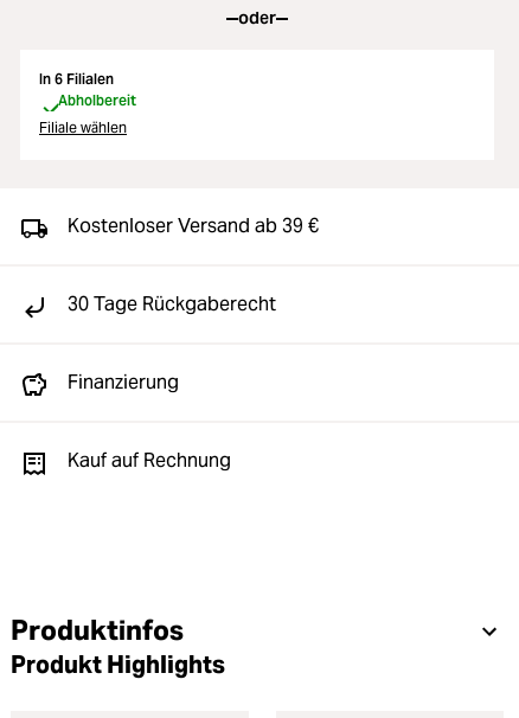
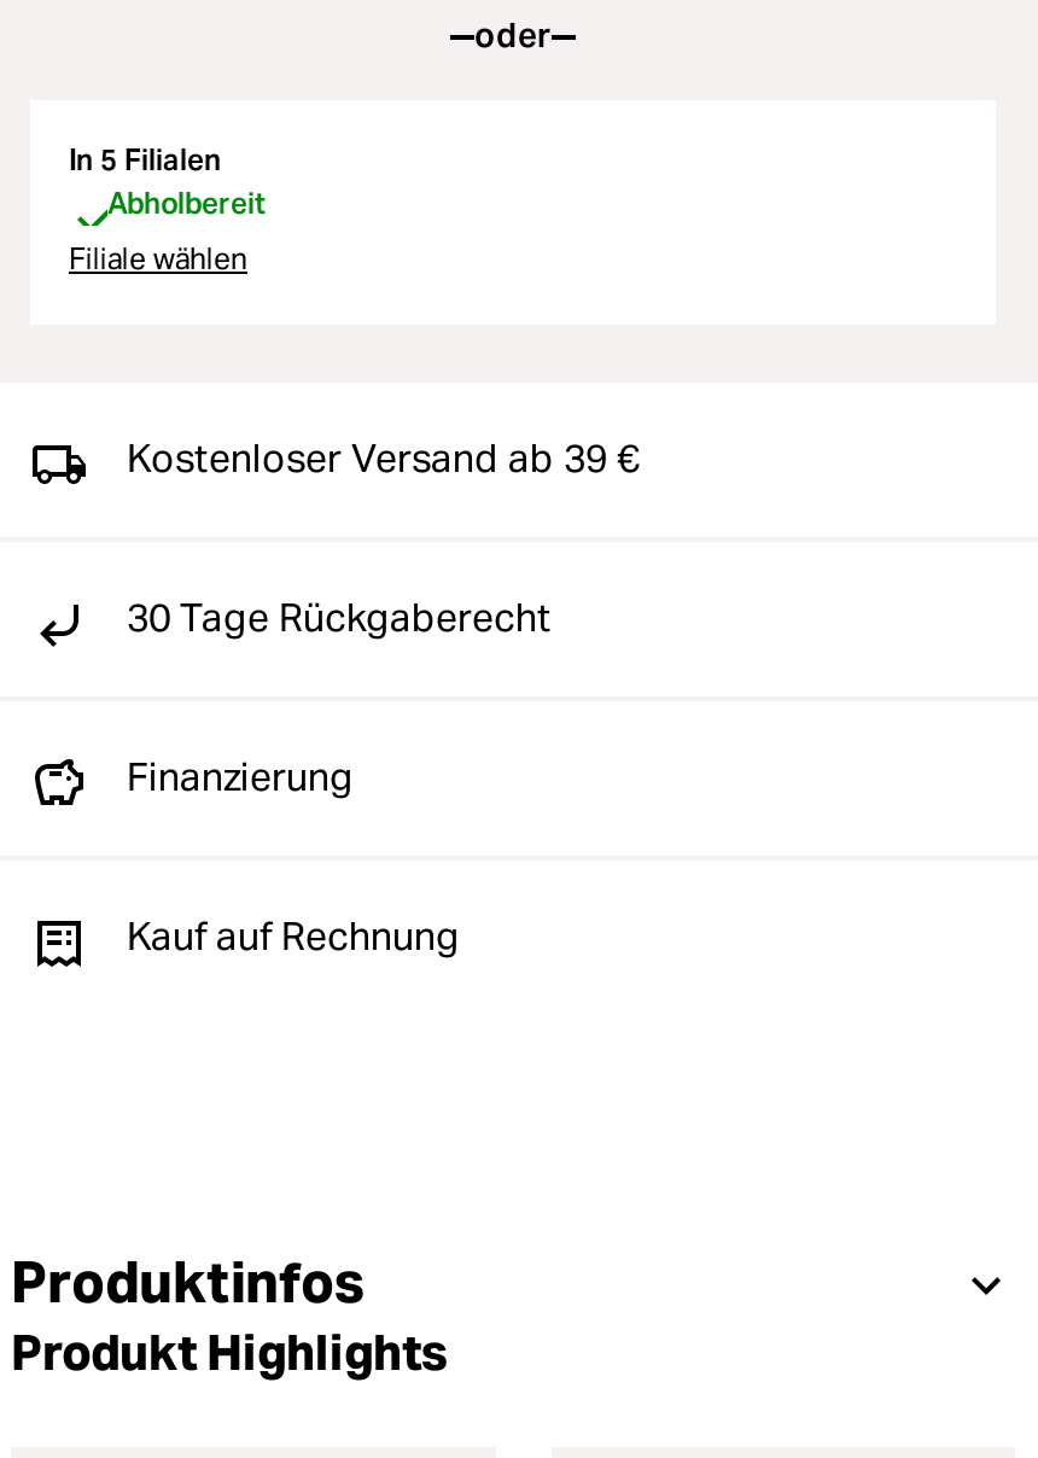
[39,70,114,88] In 6 Filialen -> [69,142,221,178] In 5 Filialen

